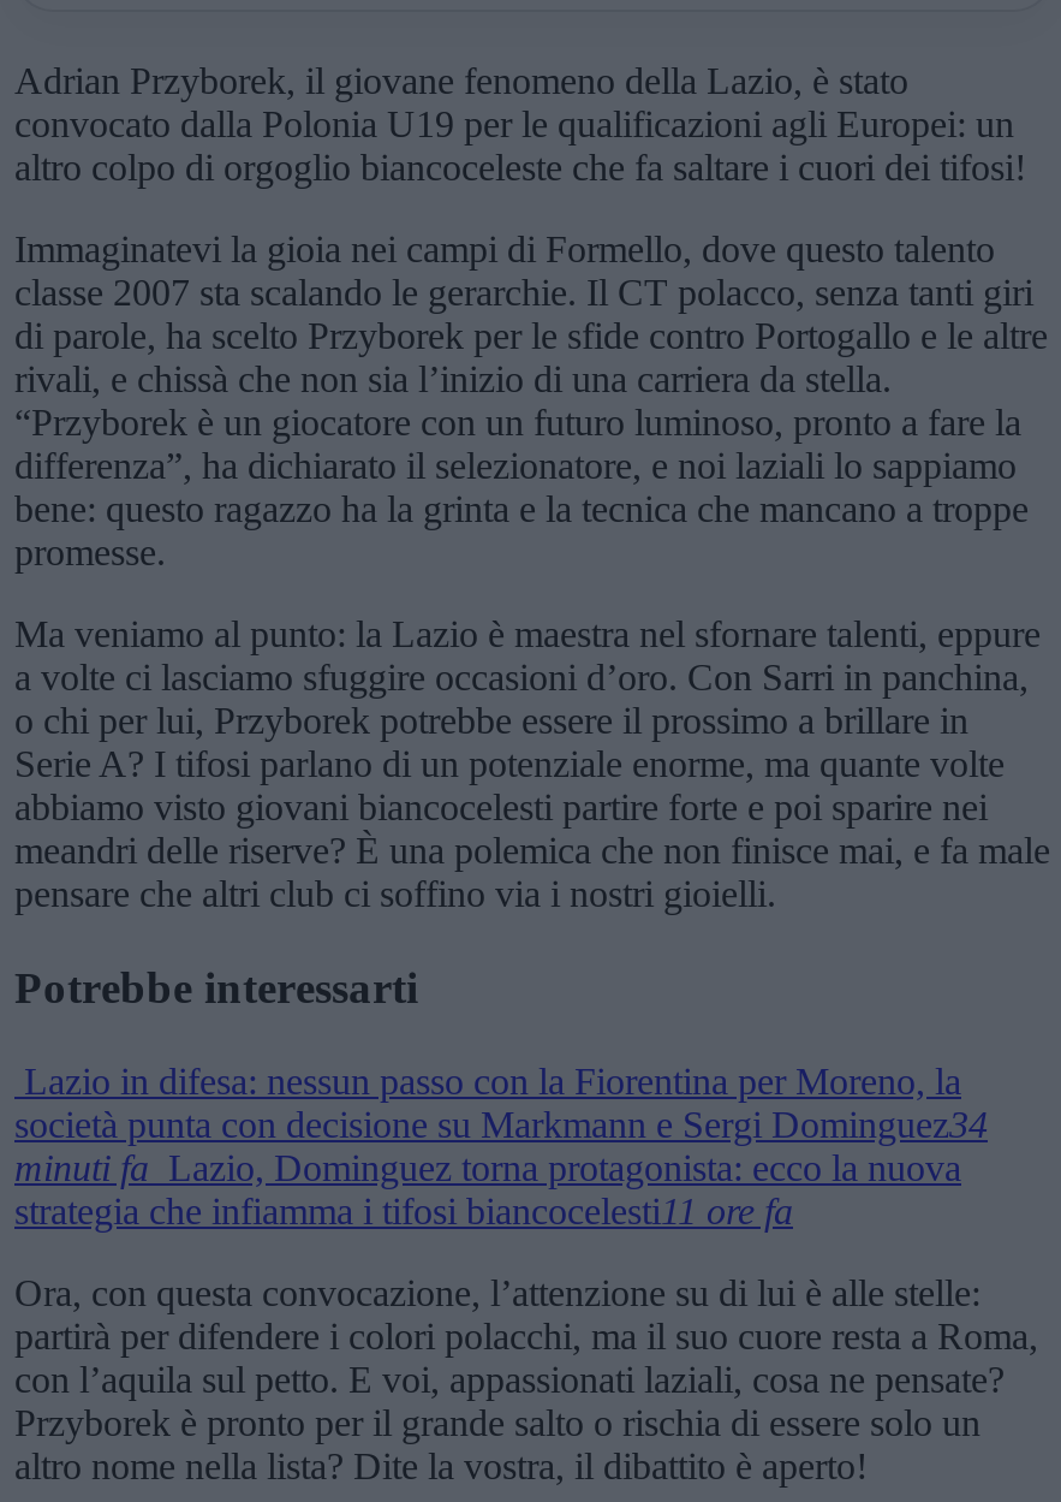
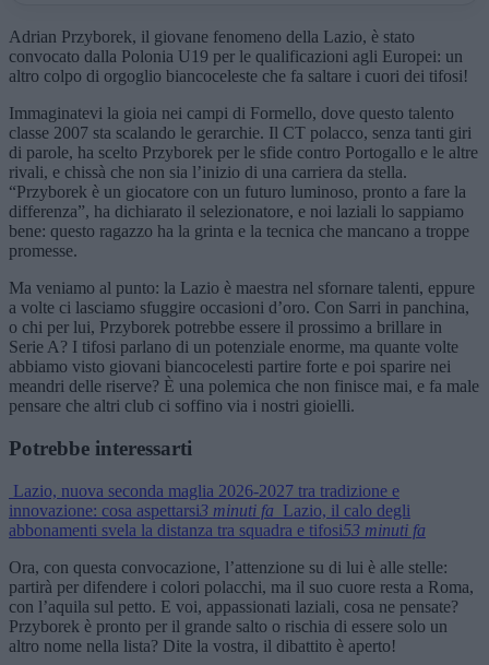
[14,1060,988,1231] Lazio in difesa: nessun passo con la Fiorentina per Moreno, la | società punta con decisione su Markmann e Sergi Dominguez34 | minuti fa Lazio, Dominguez torna protagonista: ecco la nuova | strategia che infiamma i tifosi biancocelesti 11 ore fa -> [9,481,426,539] Lazio, nuova seconda maglia 2026-2027 tra tradizione e | innovazione: cosa aspettarsi3 minuti fa Lazio, il calo degli | abbonamenti svela la distanza tra squadra e tifosi53 minuti fa

